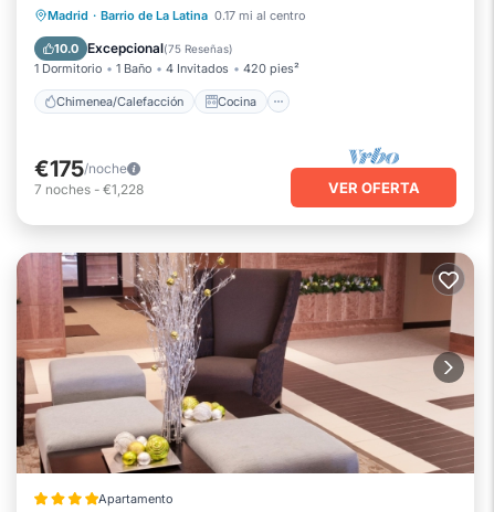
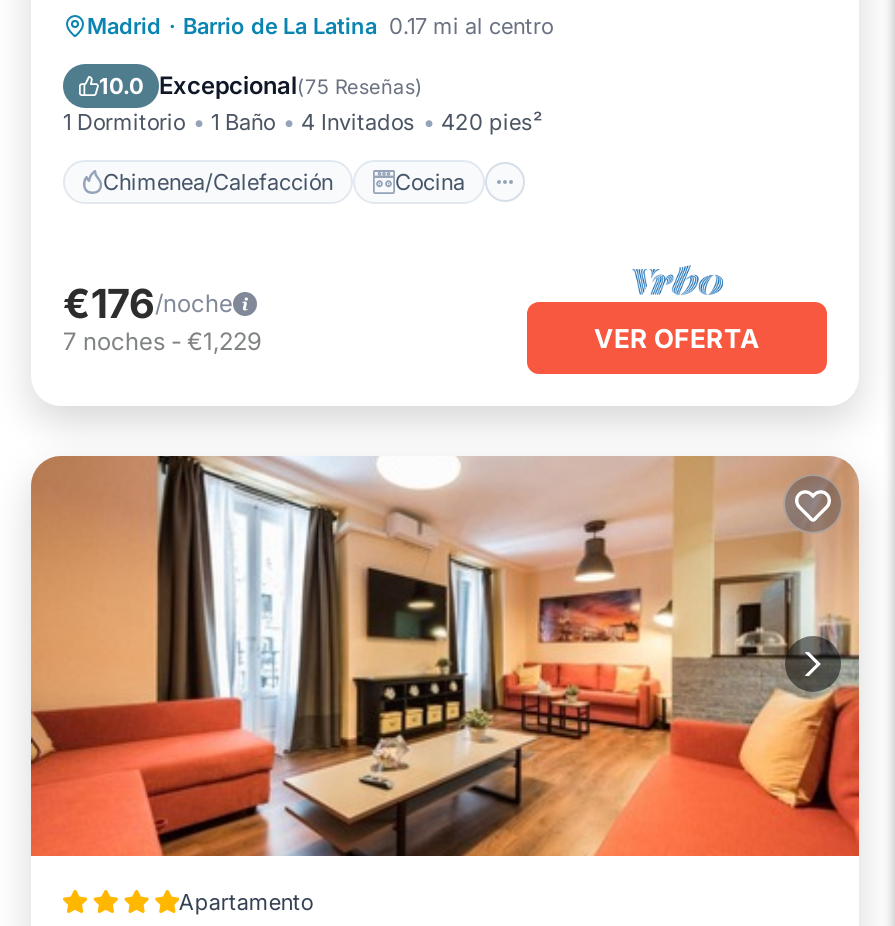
[34,155,127,182] €175/noche -> [63,279,233,327] €176/noche
[34,180,144,197] 7 noches - €1,228 -> [63,325,261,355] 7 noches - €1,229
[15,252,475,474] [image] -> [29,454,861,858] [image]

